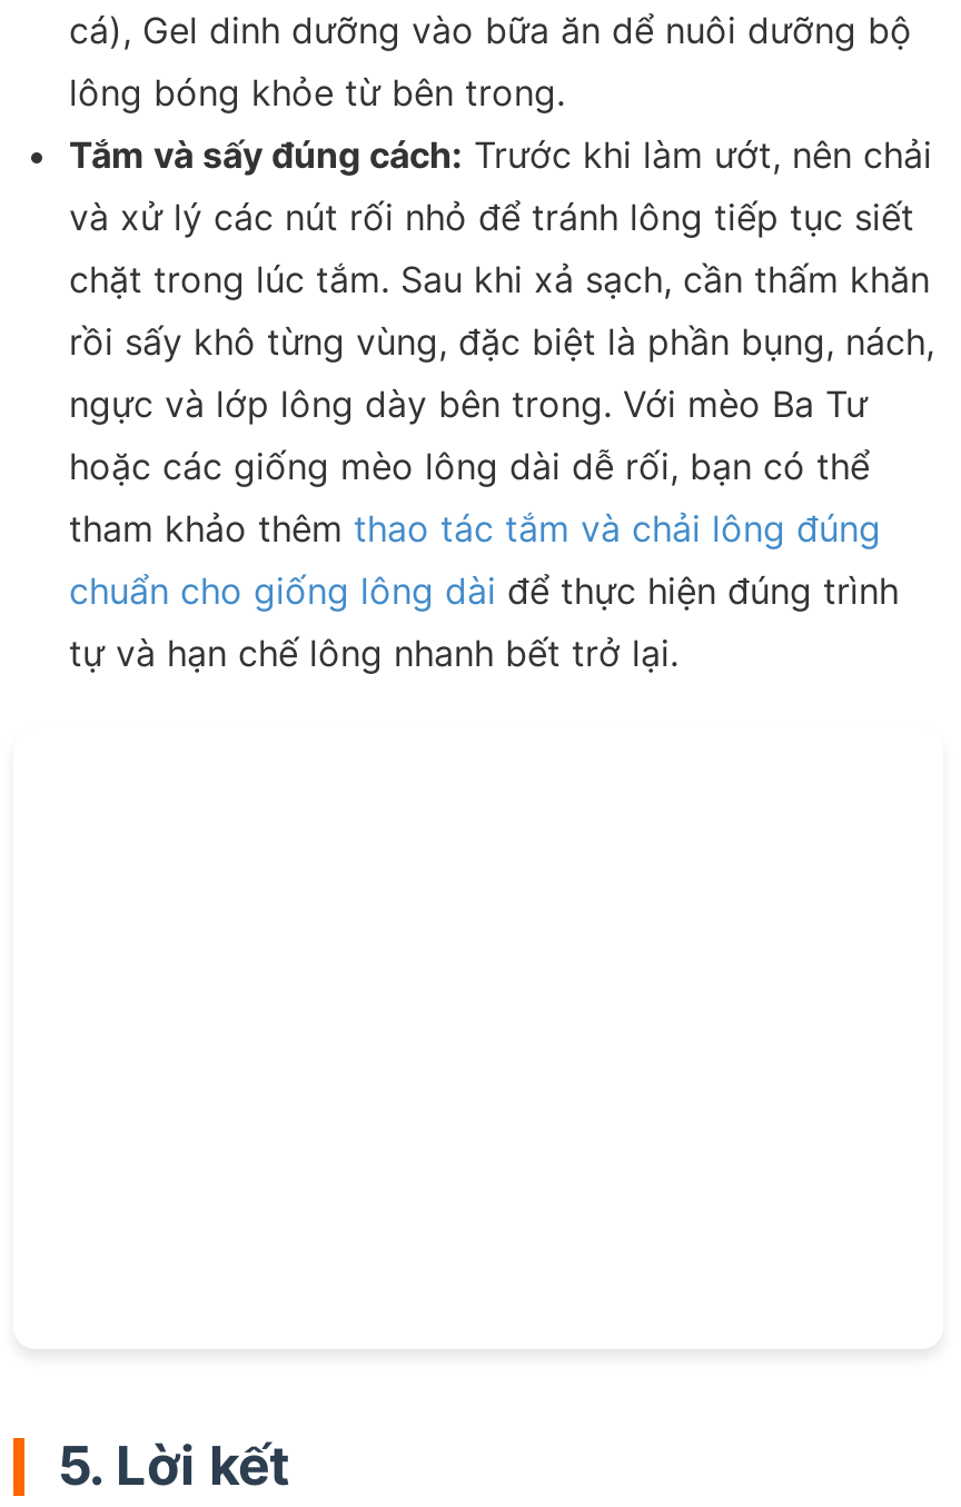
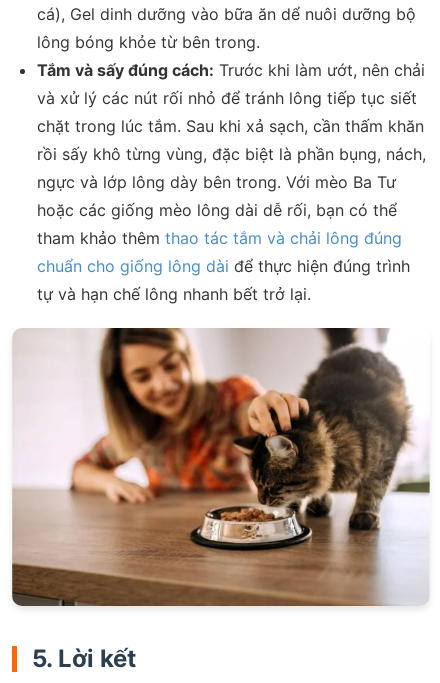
none -> [11,327,431,607] [image]

